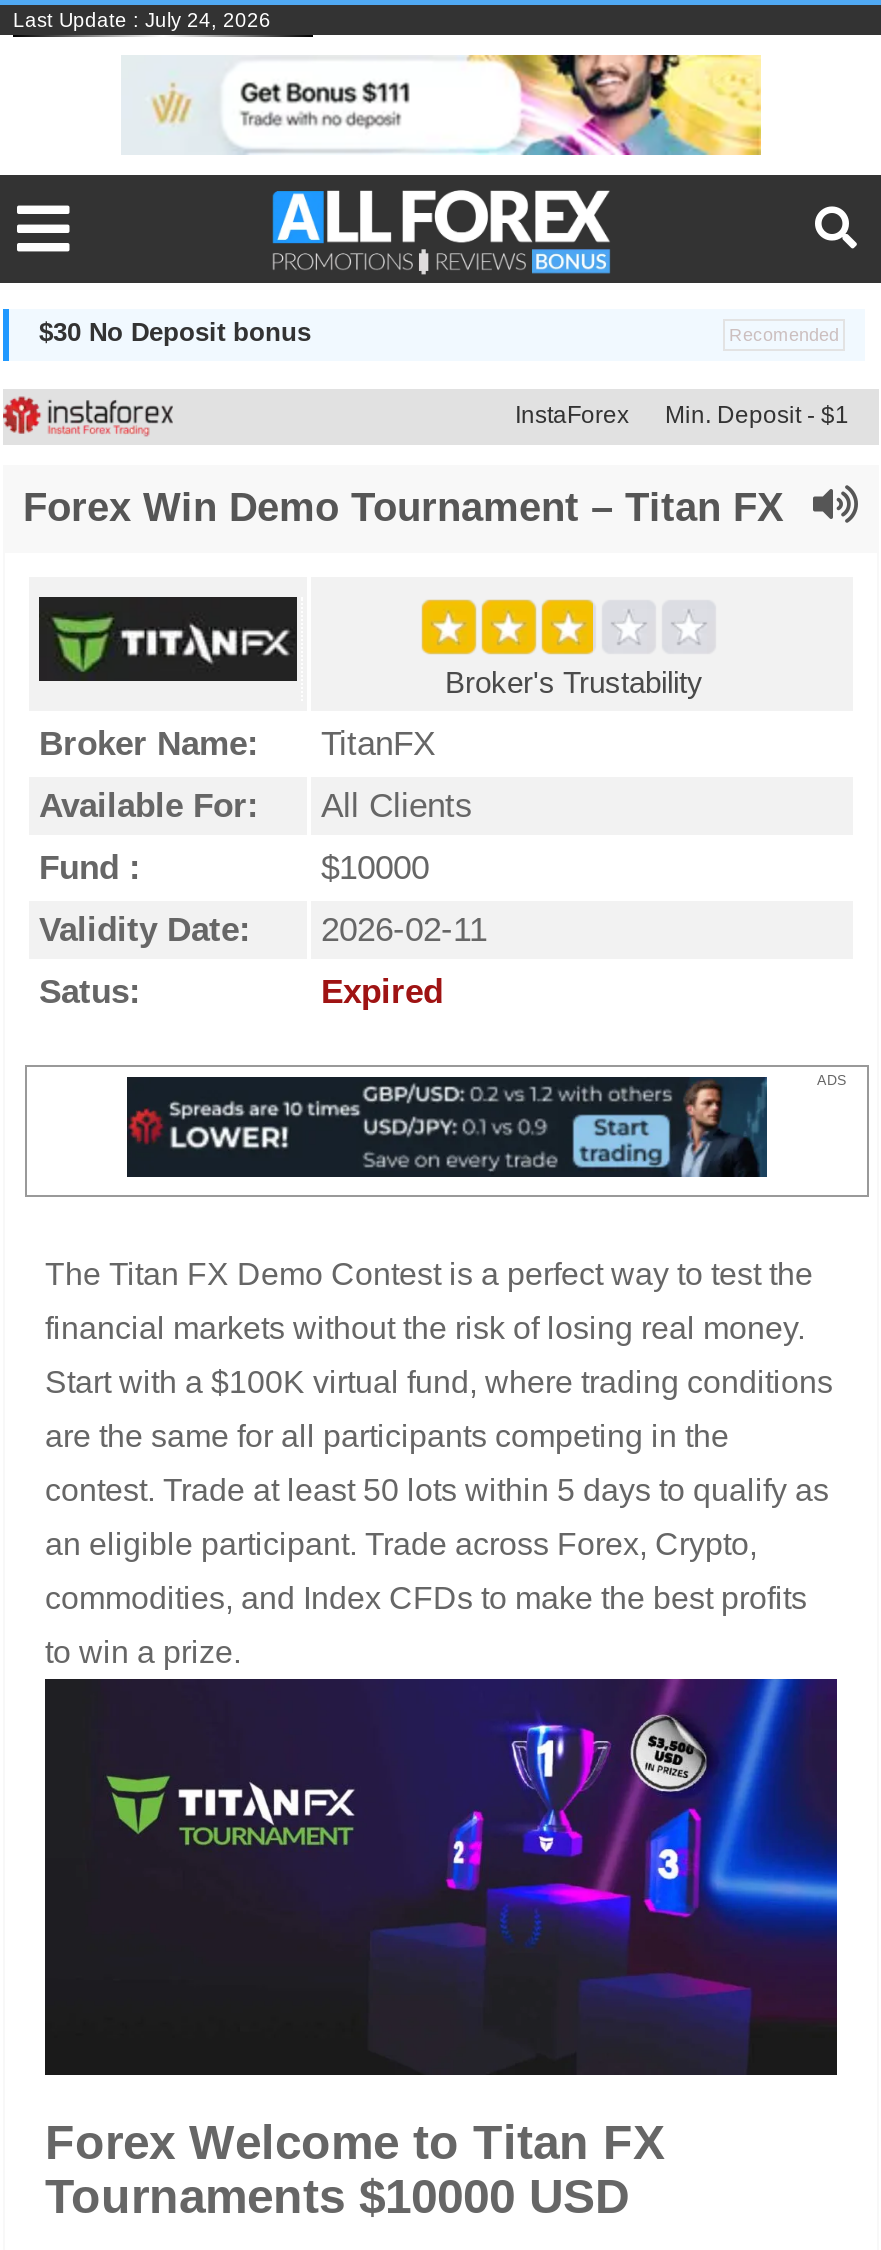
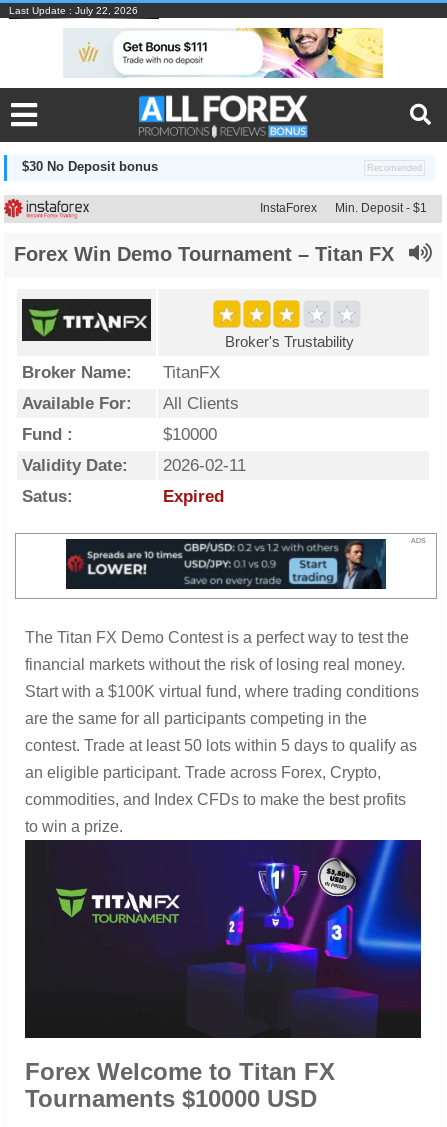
[13,9,271,31] Last Update : July 24, 2026 -> [9,5,138,16] Last Update : July 22, 2026

